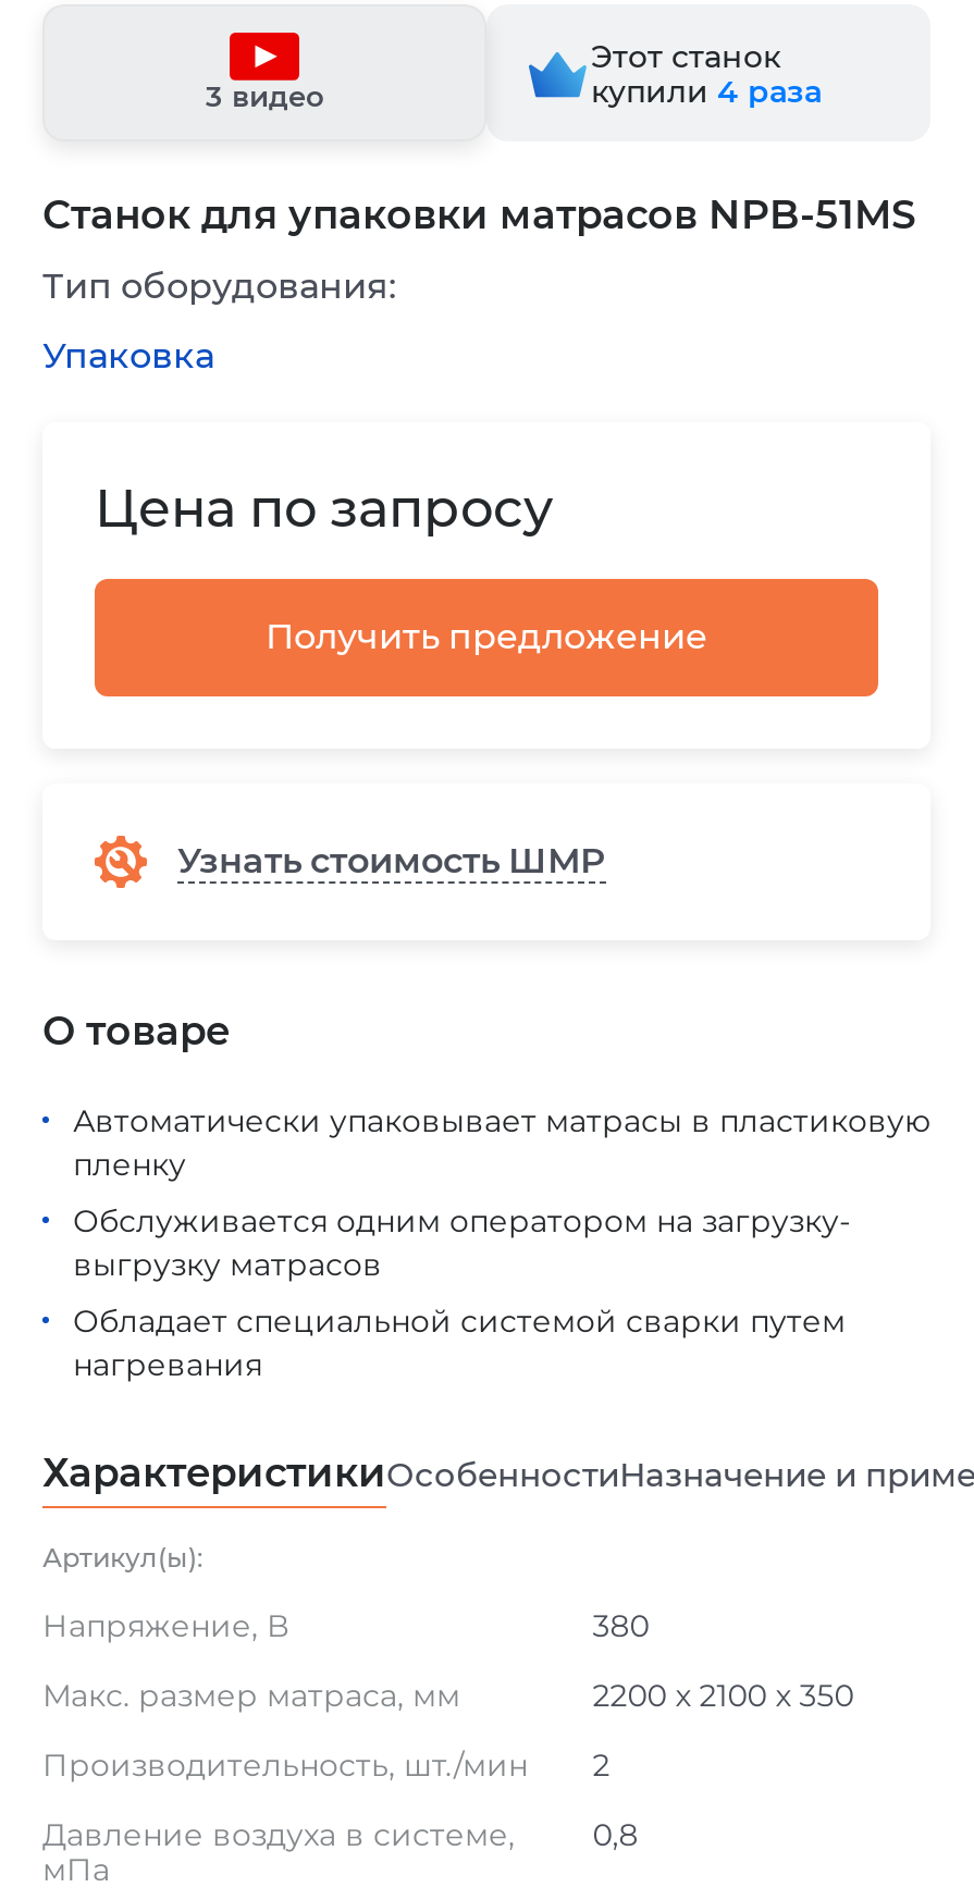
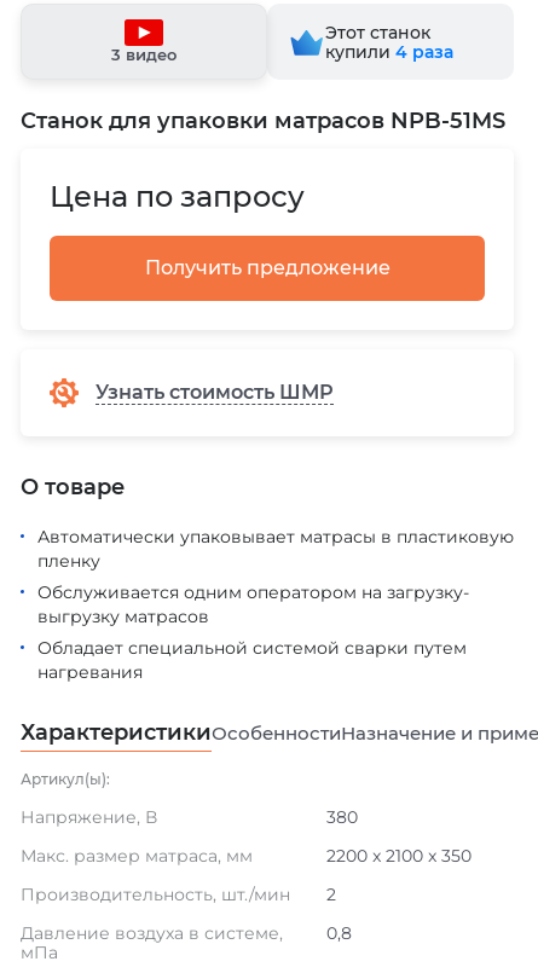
[42,266,397,377] Тип оборудования: | Упаковка -> none

